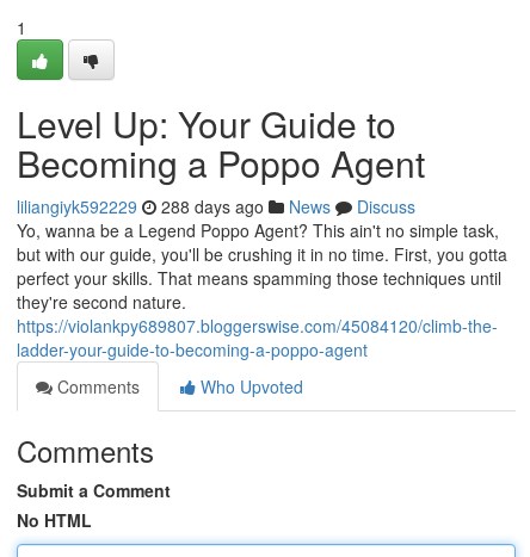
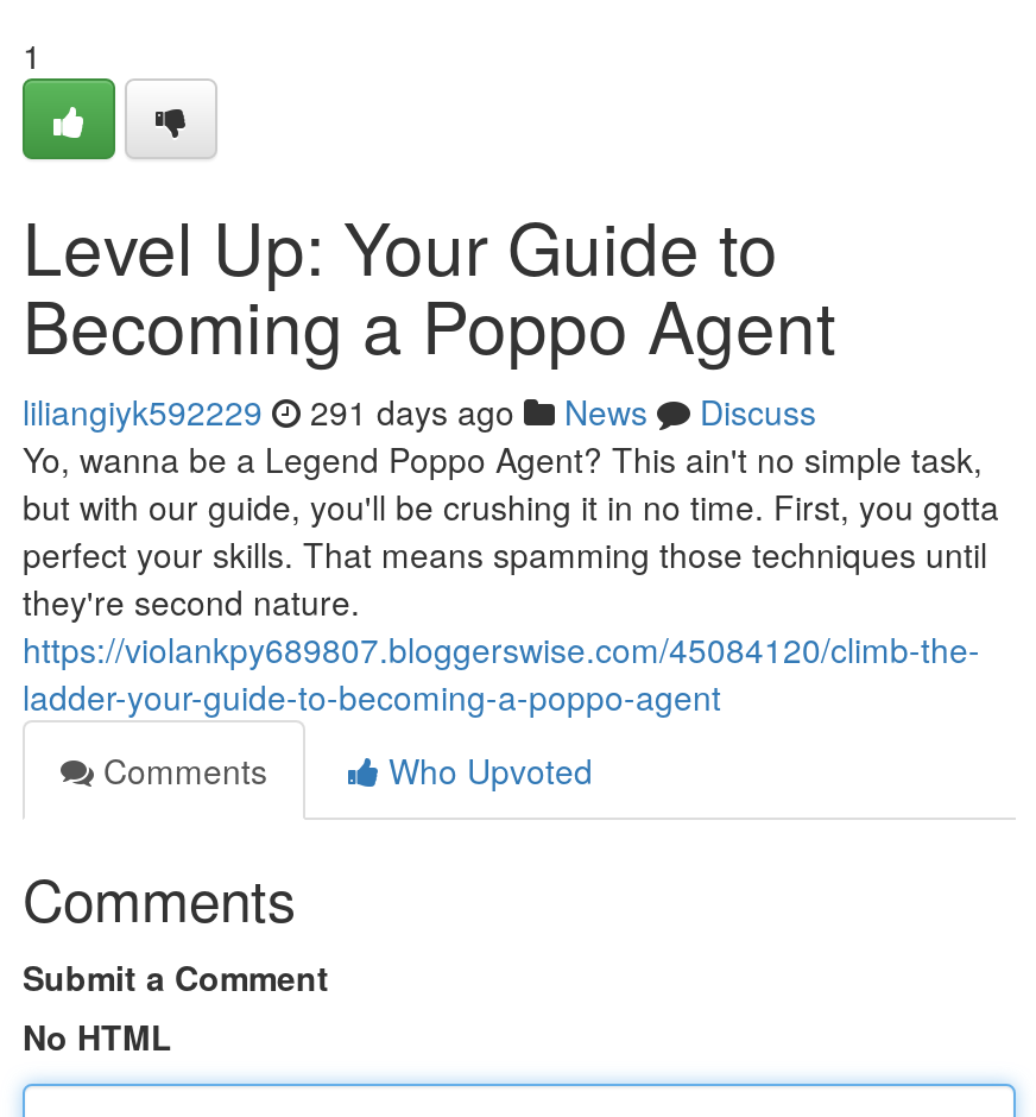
[17,194,415,218] liliangiyk592229 288 days ago News Discuss -> [23,387,816,435] liliangiyk592229 291 days ago News Discuss

